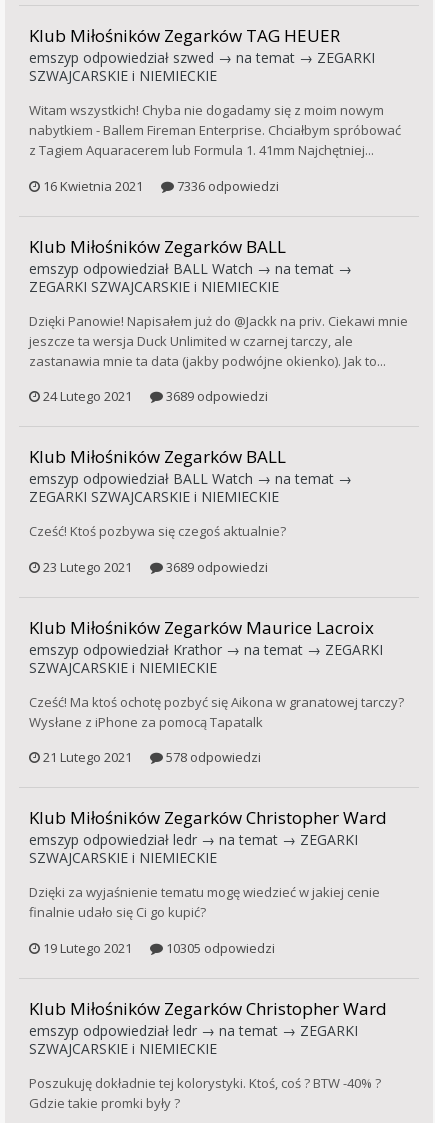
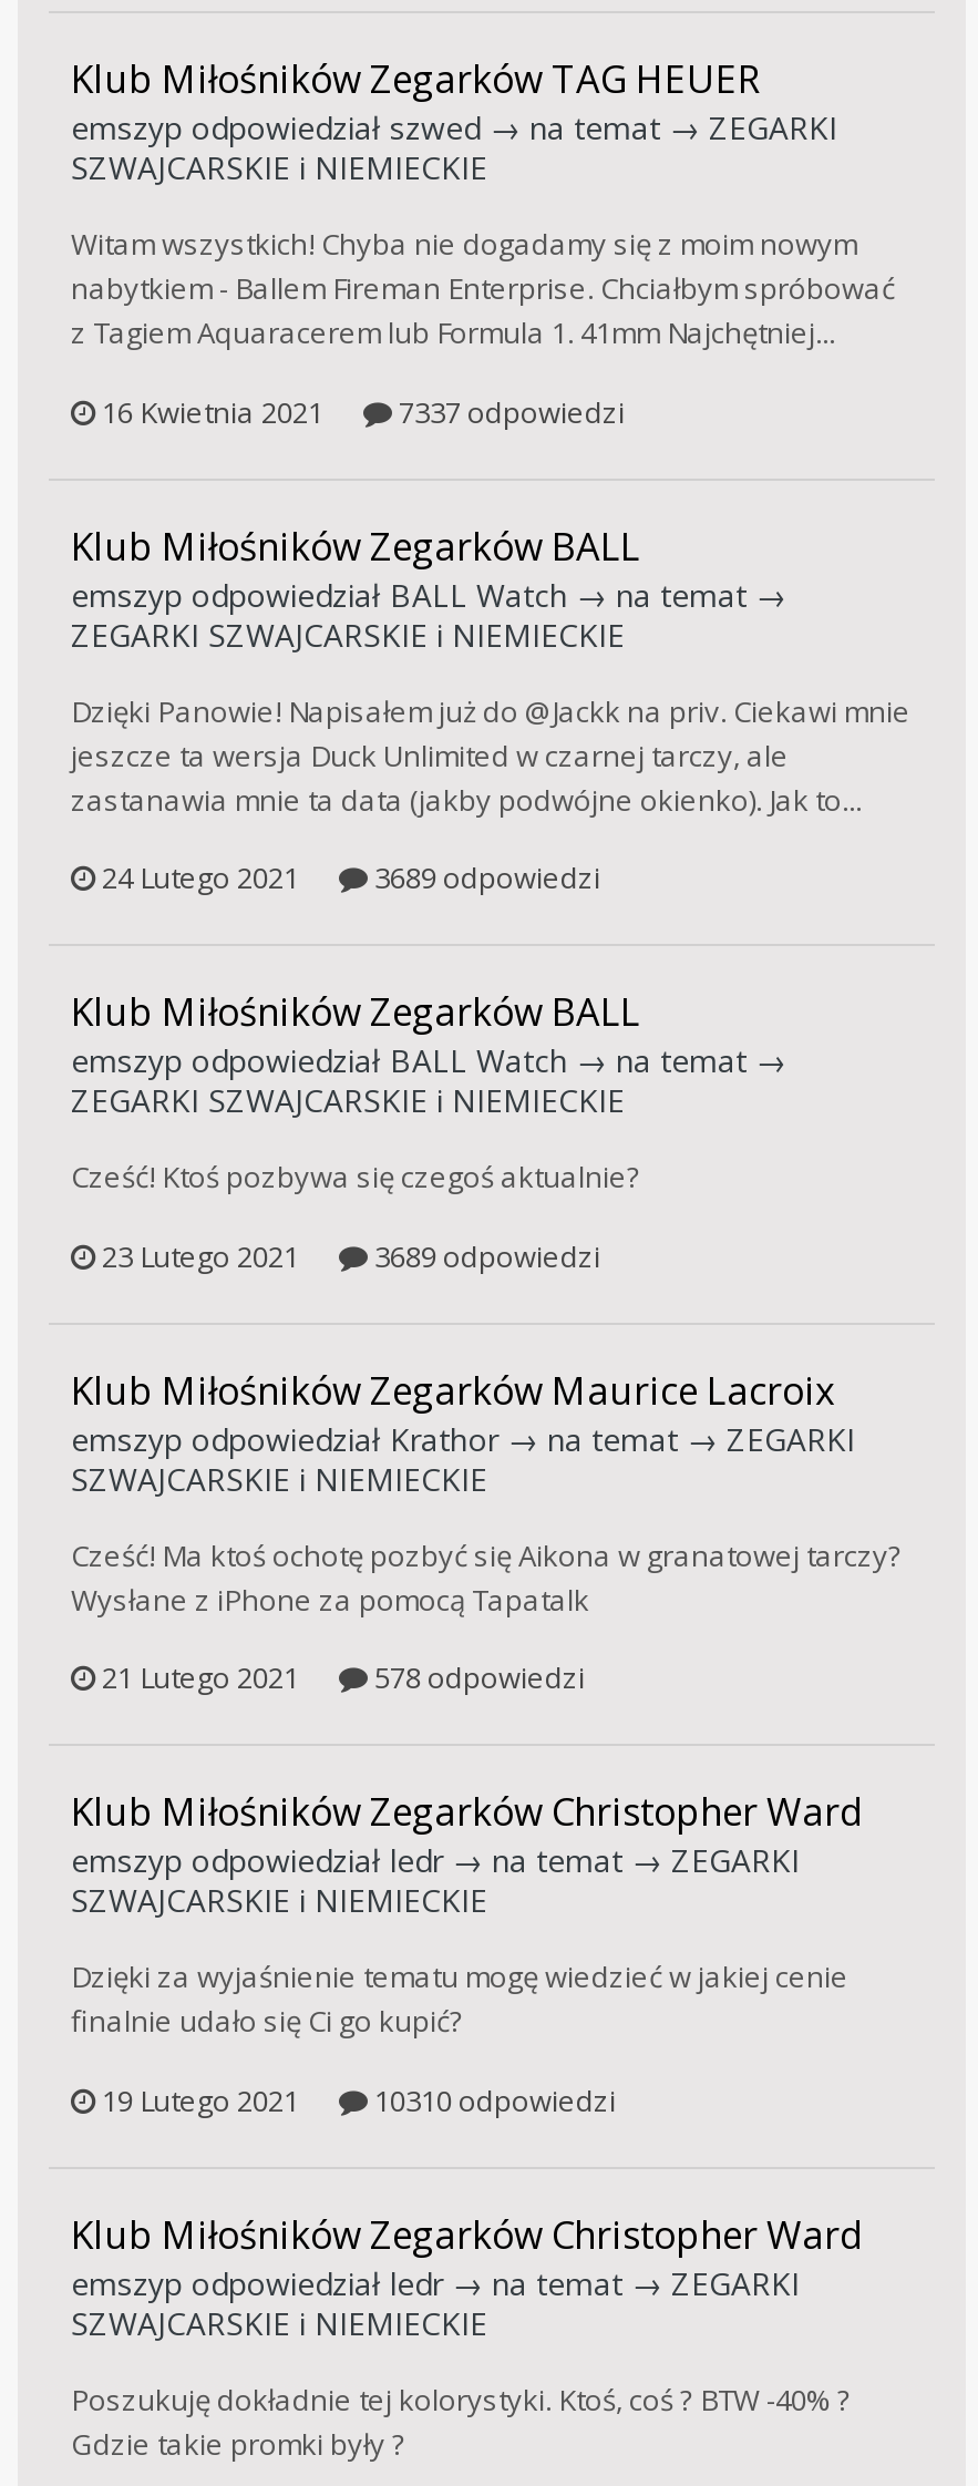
[43,177,279,195] 16 Kwietnia 2021 7336 odpowiedzi -> [102,391,625,431] 16 Kwietnia 2021 7337 odpowiedzi
[43,939,275,957] 19 Lutego 2021 10305 odpowiedzi -> [102,2080,616,2120] 19 Lutego 2021 10310 odpowiedzi

